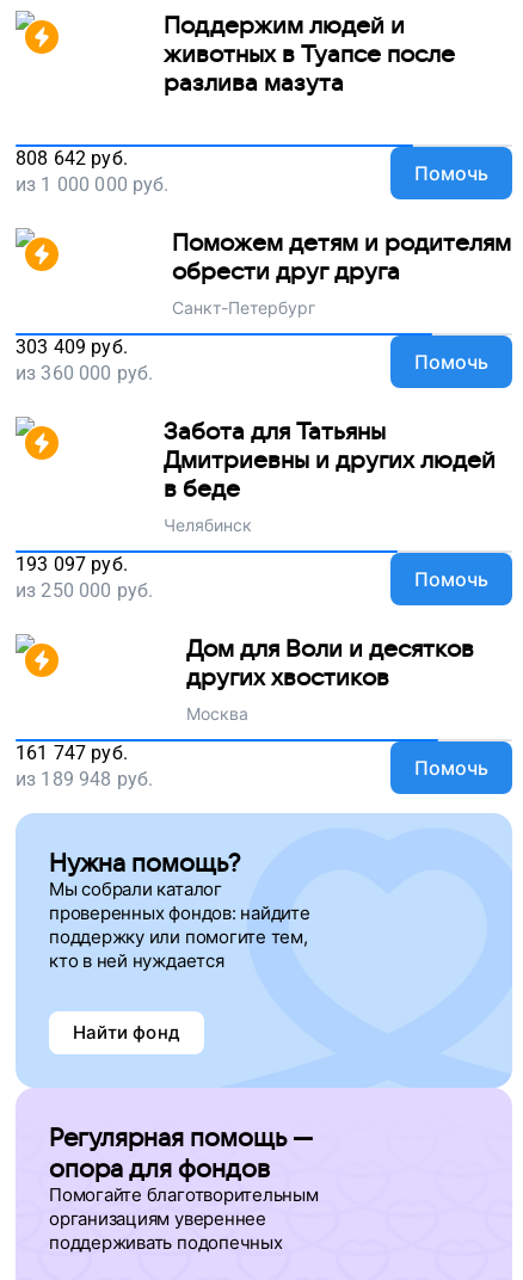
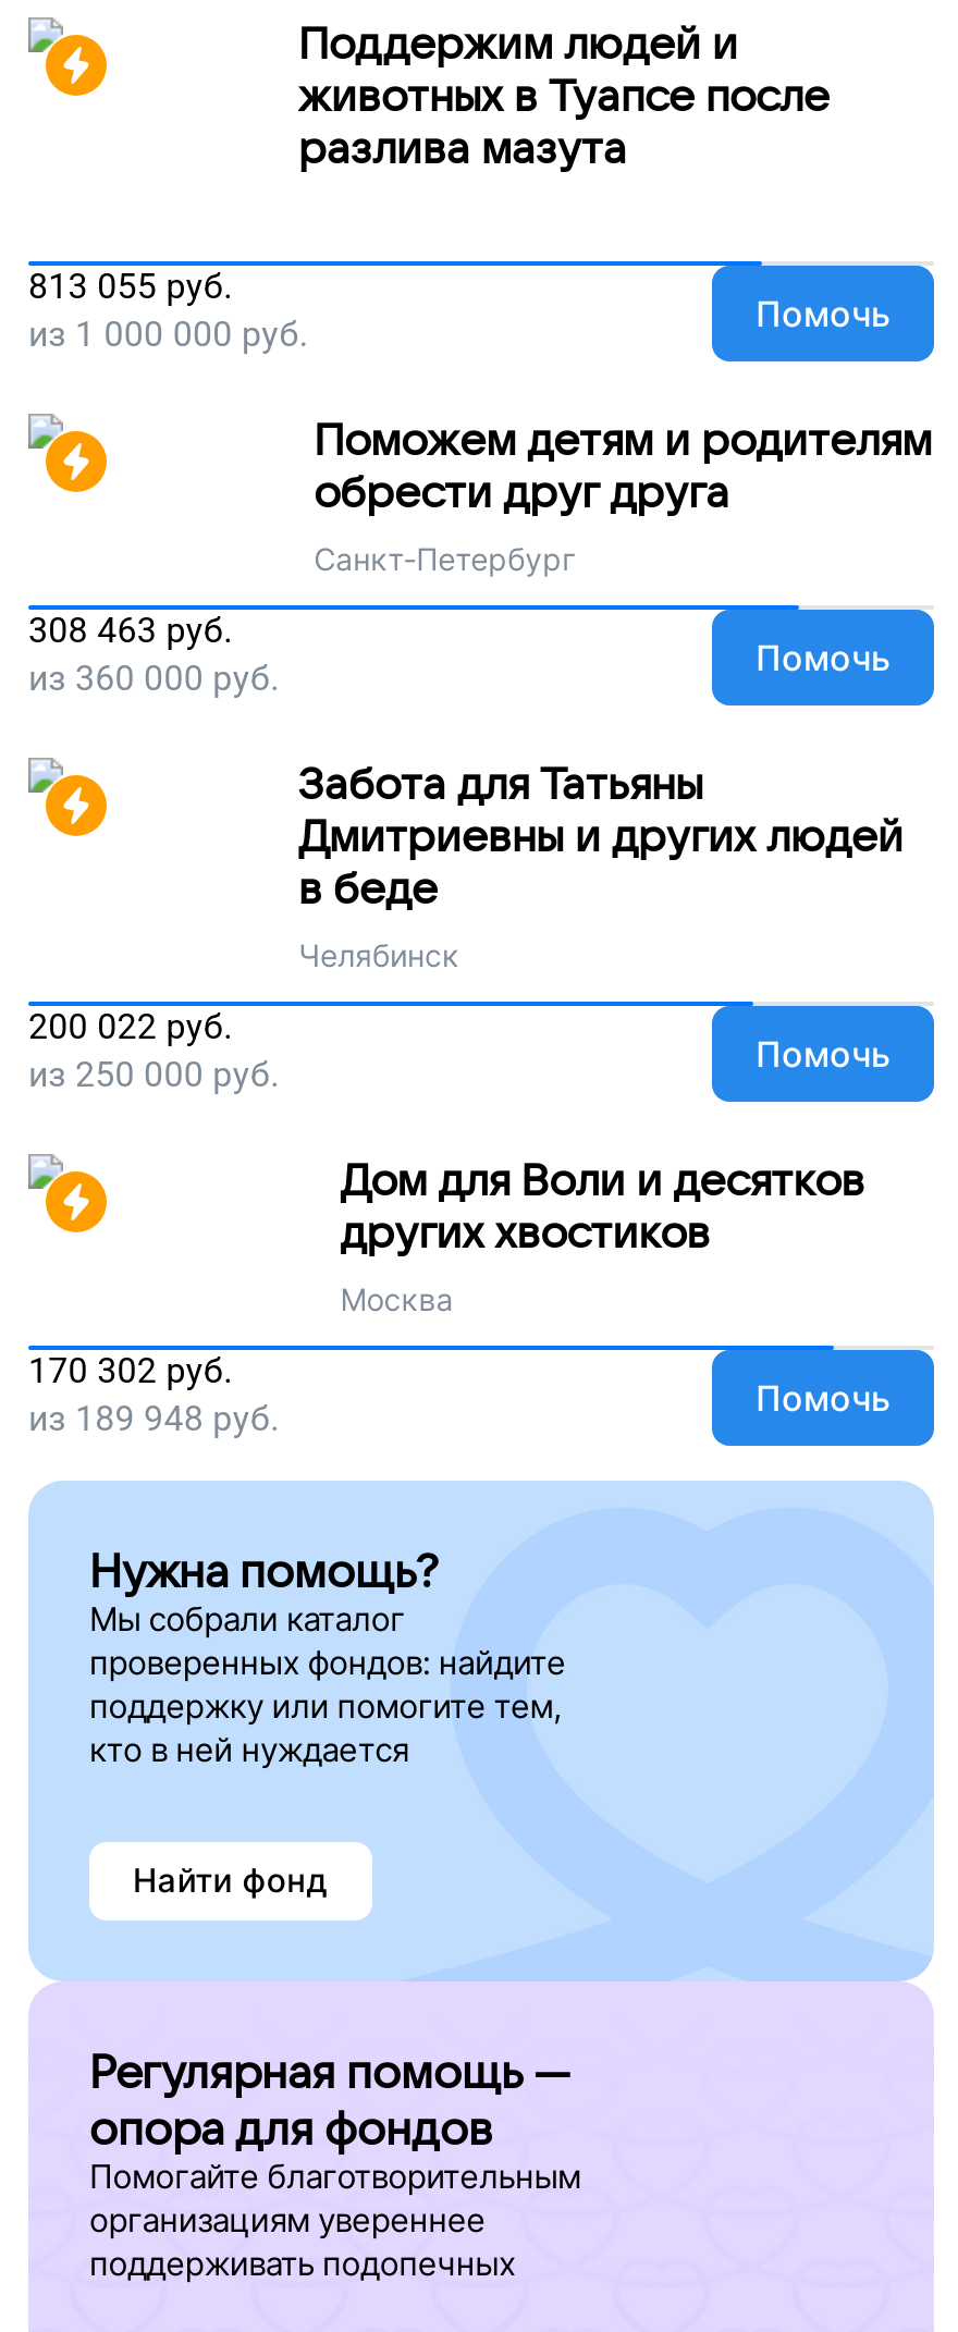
[16,147,128,170] 808 642 руб. -> [28,266,233,308] 813 055 руб.
[16,336,128,359] 303 409 руб. -> [28,610,233,652] 308 463 руб.
[16,553,128,576] 193 097 руб. -> [28,1007,233,1048] 200 022 руб.
[16,742,128,765] 161 747 руб. -> [28,1351,233,1392] 170 302 руб.

